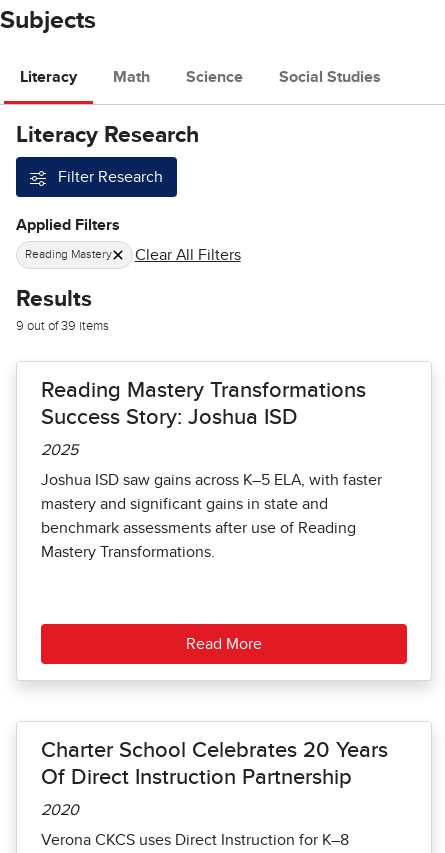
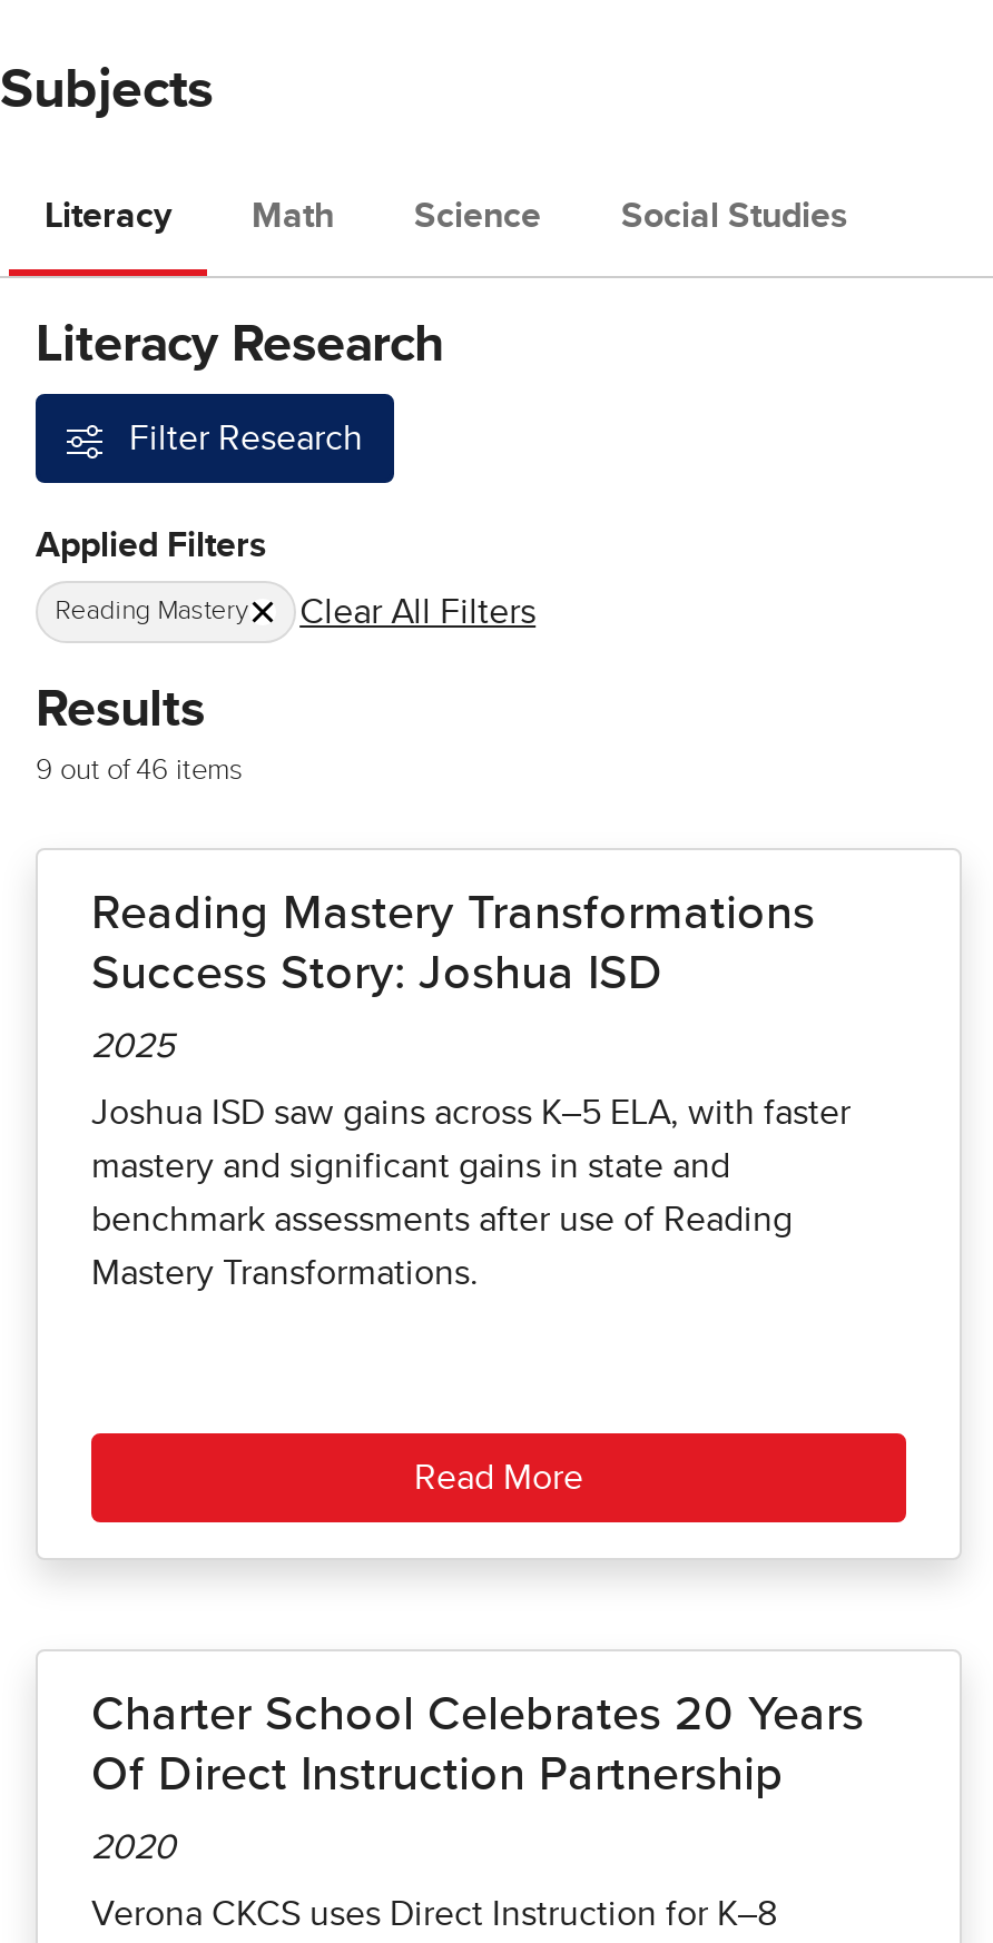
[16,320,109,333] 9 out of 39 items -> [36,757,243,786] 9 out of 46 items

